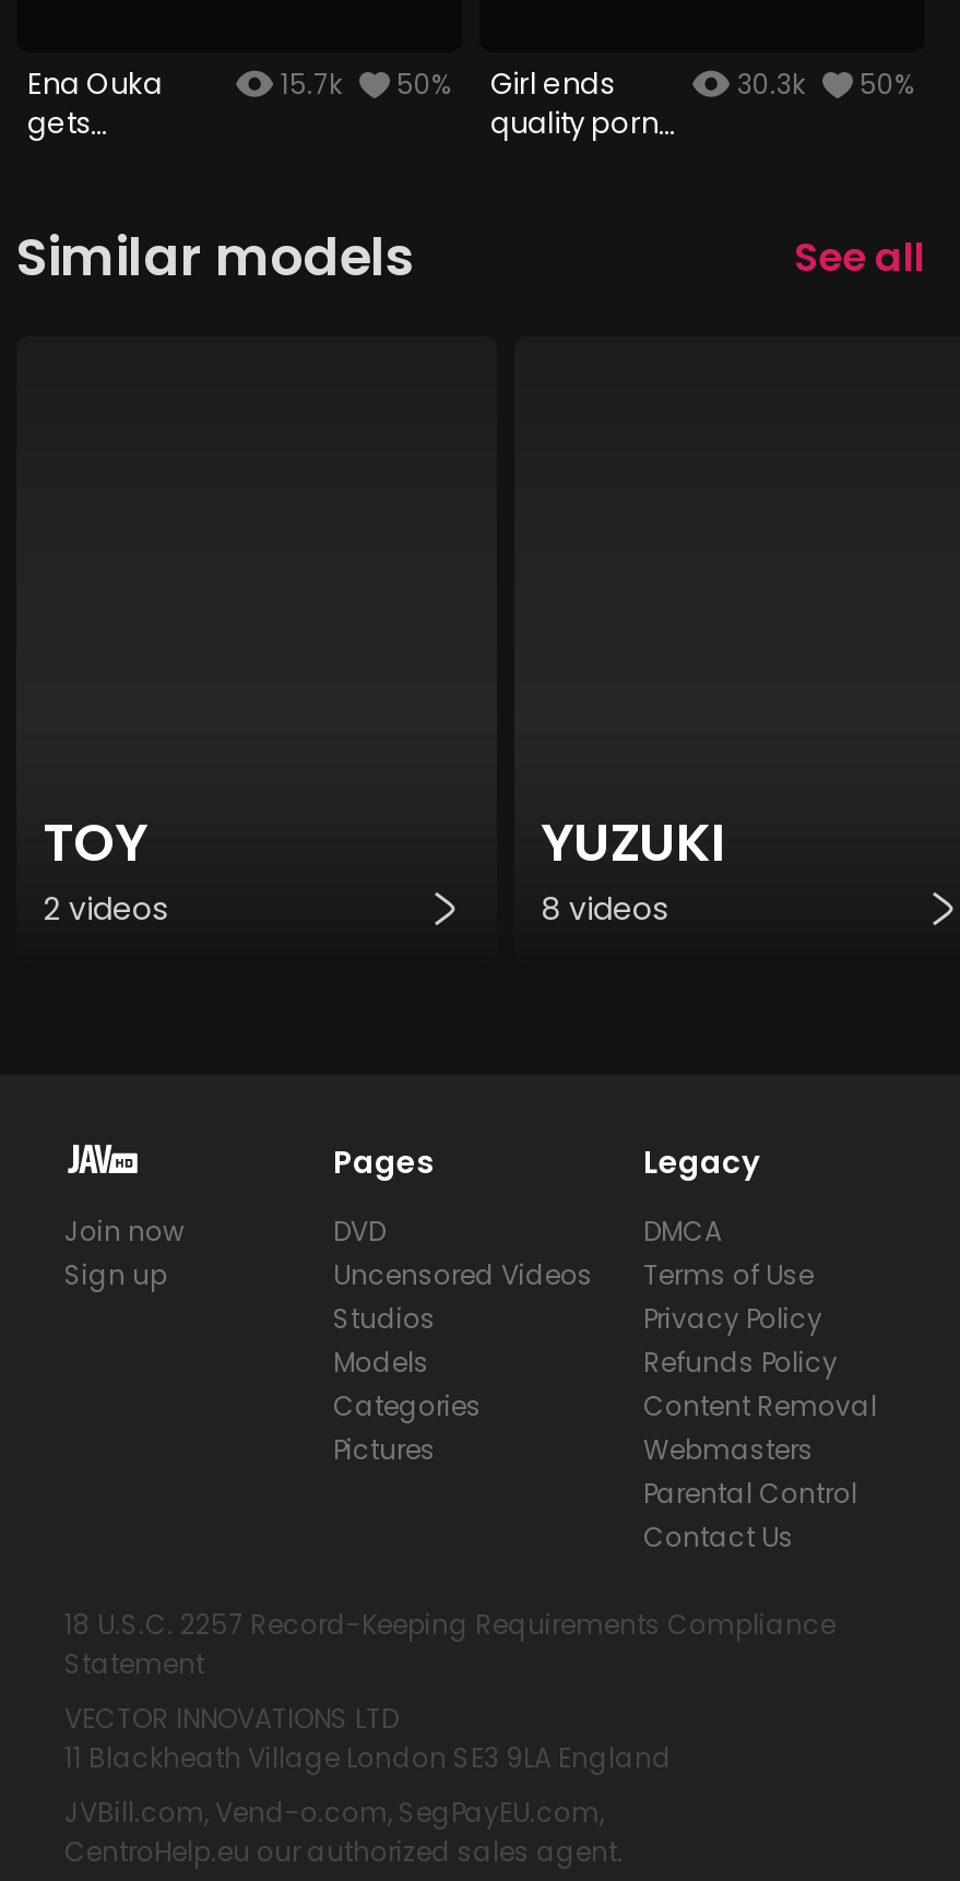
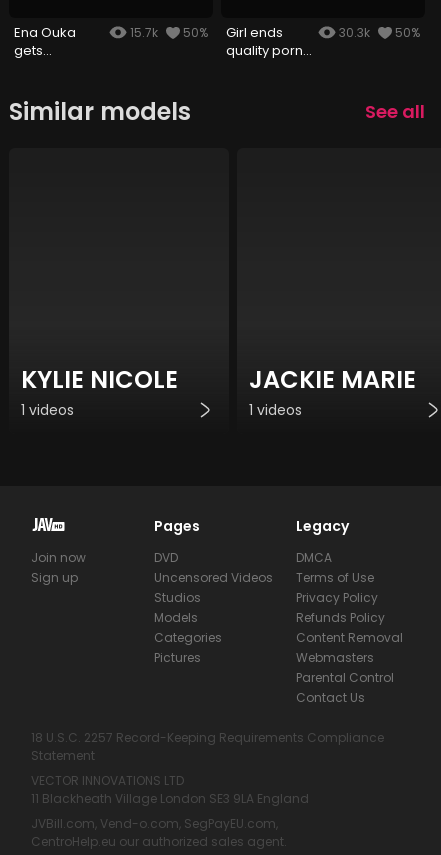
[43,807,167,932] TOY | 2 videos -> [21,363,178,420] KYLIE NICOLE | 1 videos
[541,807,726,932] YUZUKI | 8 videos -> [249,363,416,420] JACKIE MARIE | 1 videos

